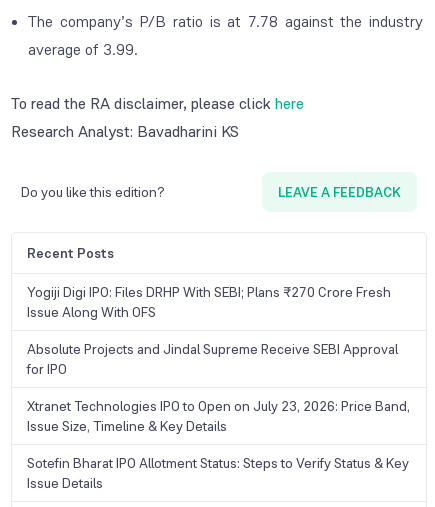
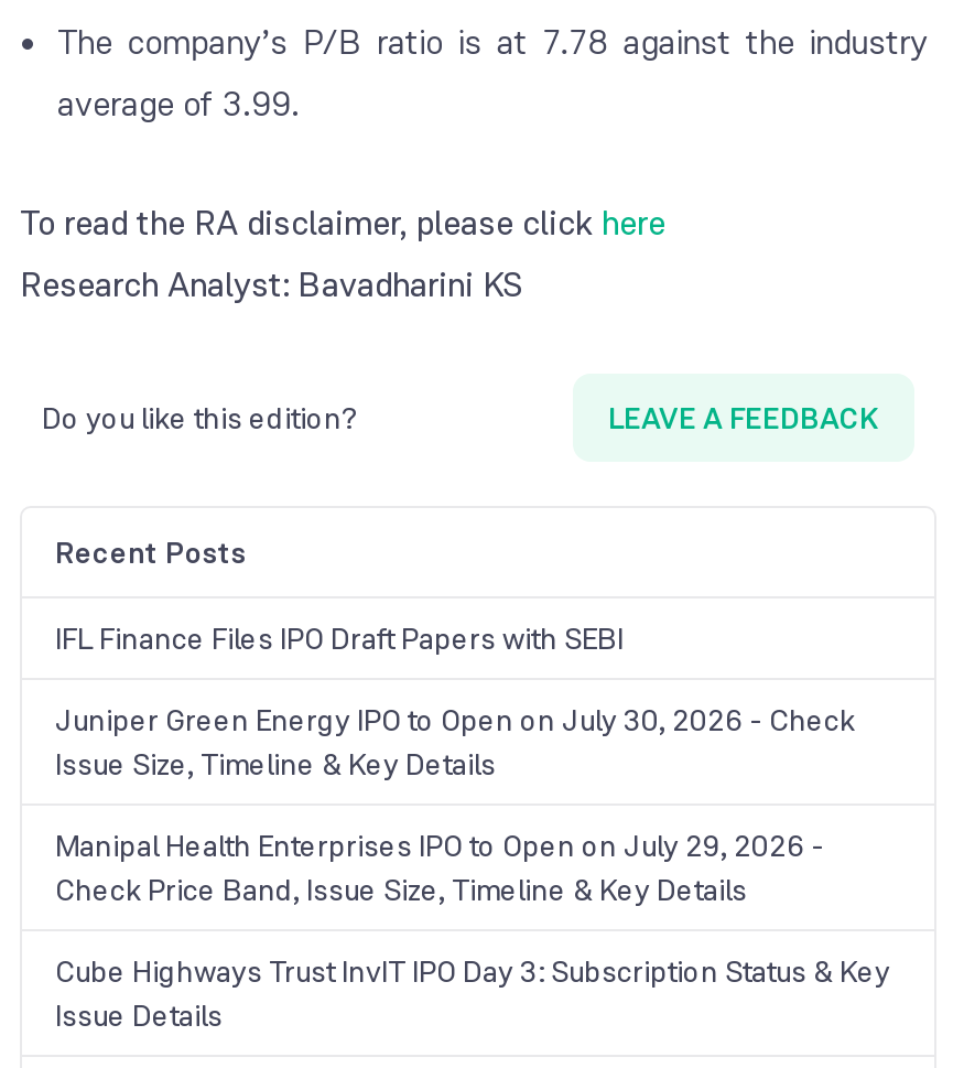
[27,283,410,415] Yogiji Digi IPO: Files DRHP With SEBI; Plans ₹270 Crore Fresh | Issue Along With OFS | Absolute Projects and Jindal Supreme Receive SEBI Approval | for IPO | Xtranet Technologies IPO to Open on July 23, 2026: Price Band, -> [55,619,855,740] IFL Finance Files IPO Draft Papers with SEBI | Juniper Green Energy IPO to Open on July 30, 2026 - Check
moved [27,417,227,435] -> [55,744,496,784]: Issue Size, Timeline & Key Details
[27,454,409,472] Sotefin Bharat IPO Allotment Status: Steps to Verify Status & Key -> [55,826,890,991] Manipal Health Enterprises IPO to Open on July 29, 2026 - | Check Price Band, Issue Size, Timeline & Key Details | Cube Highways Trust InvIT IPO Day 3: Subscription Status & Key

